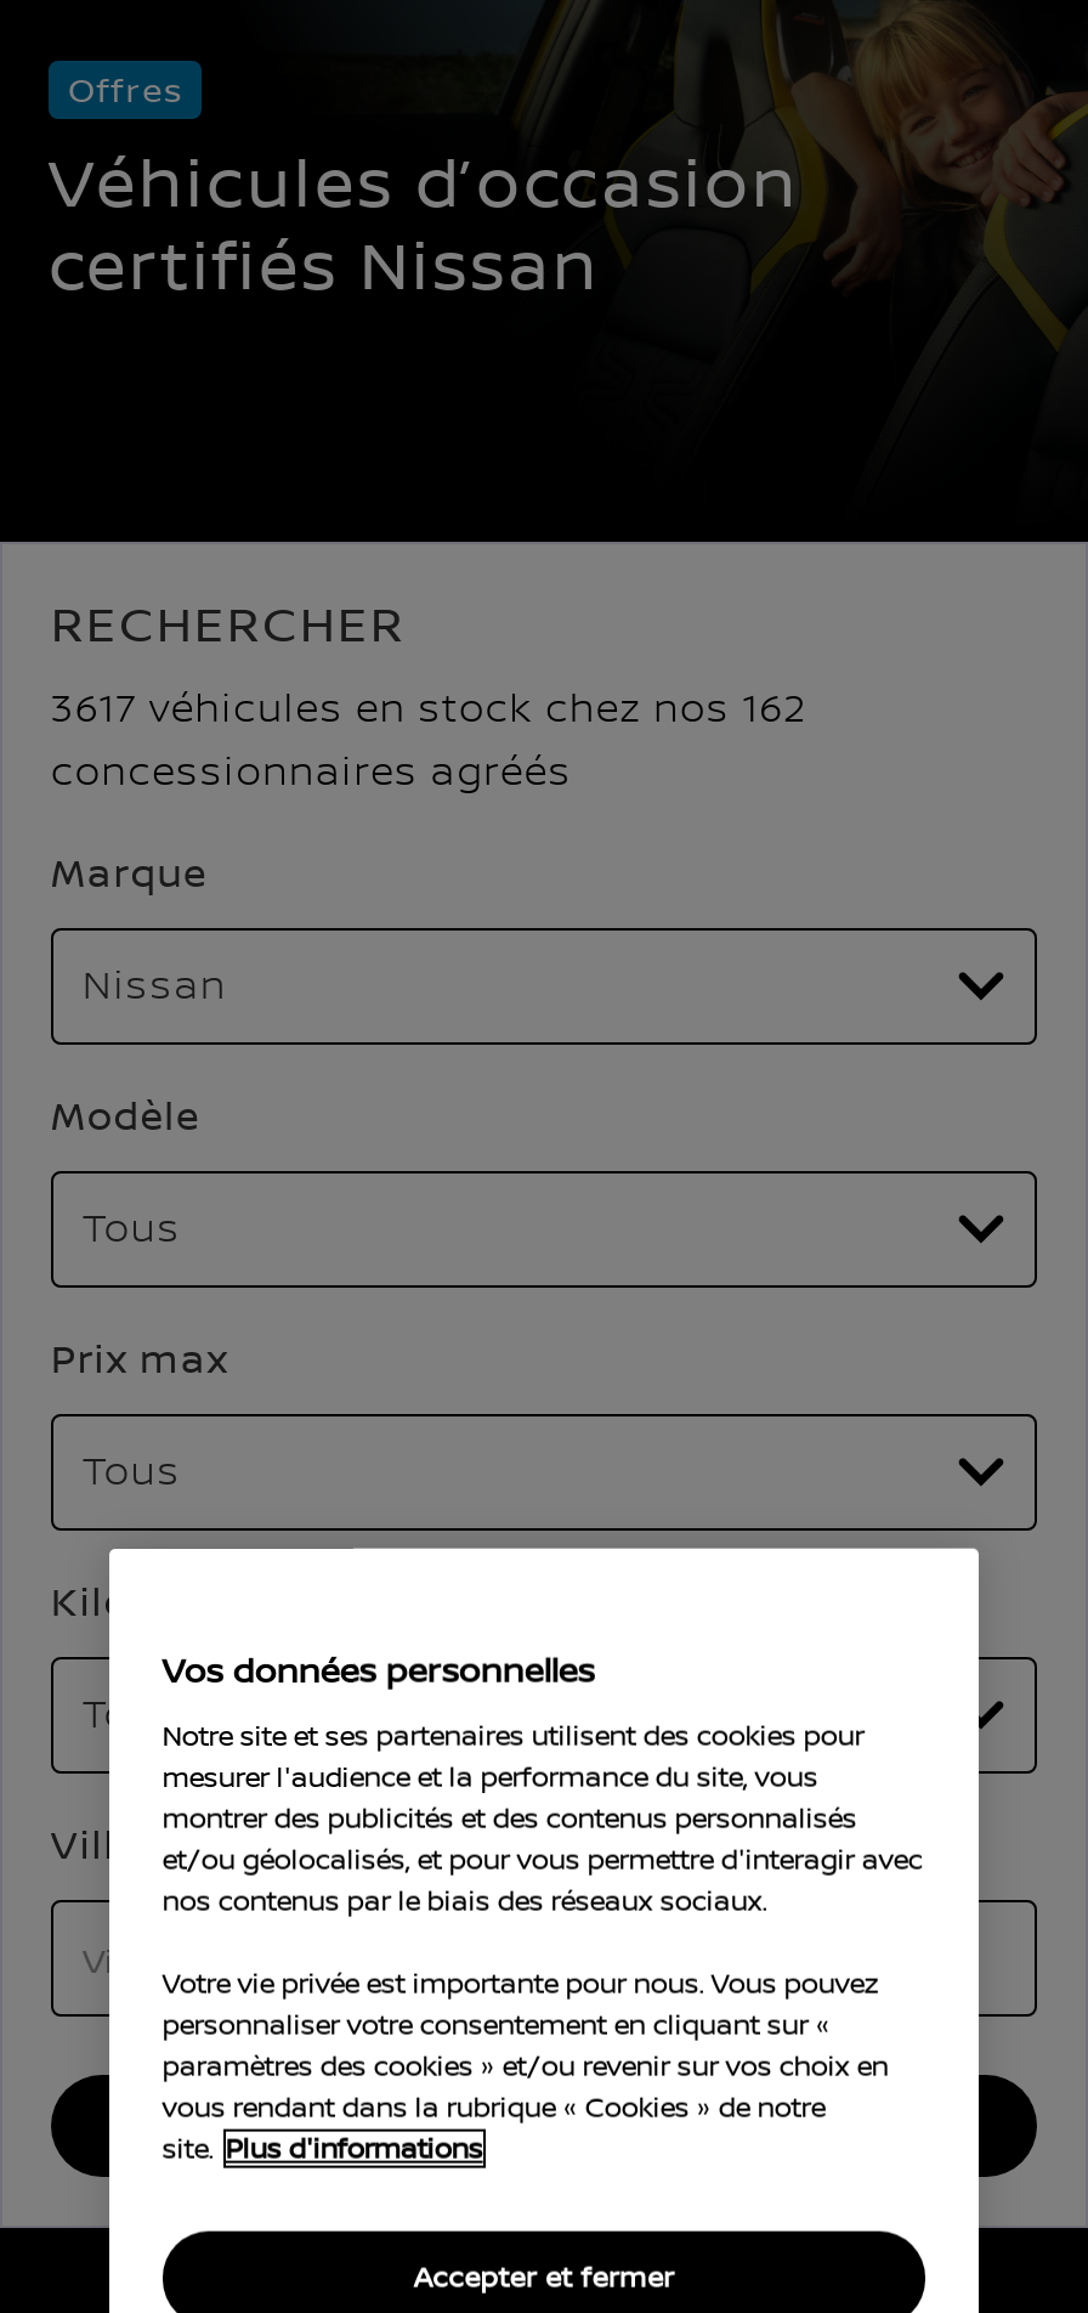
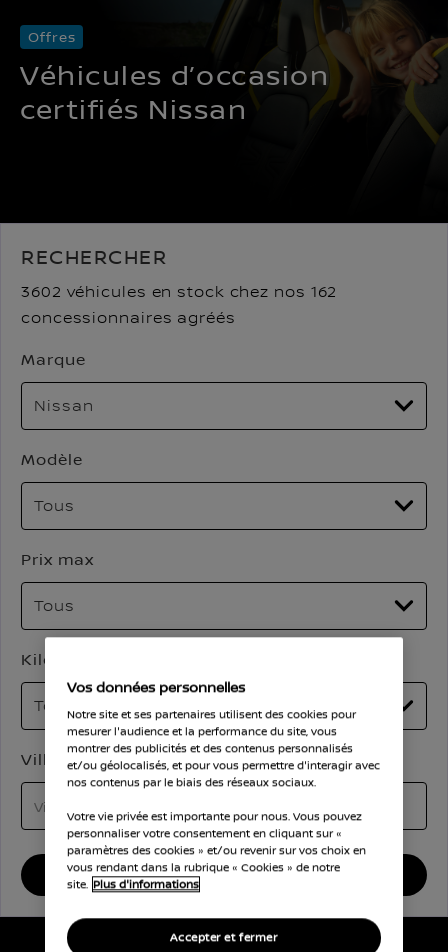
[51,680,807,734] 3617 véhicules en stock chez nos 162 -> [21,280,337,302] 3602 véhicules en stock chez nos 162

